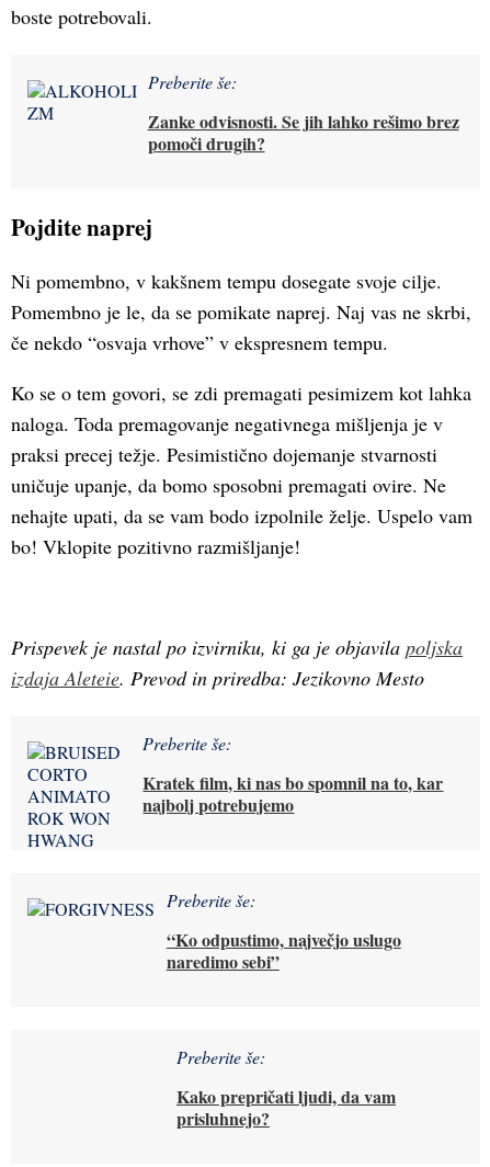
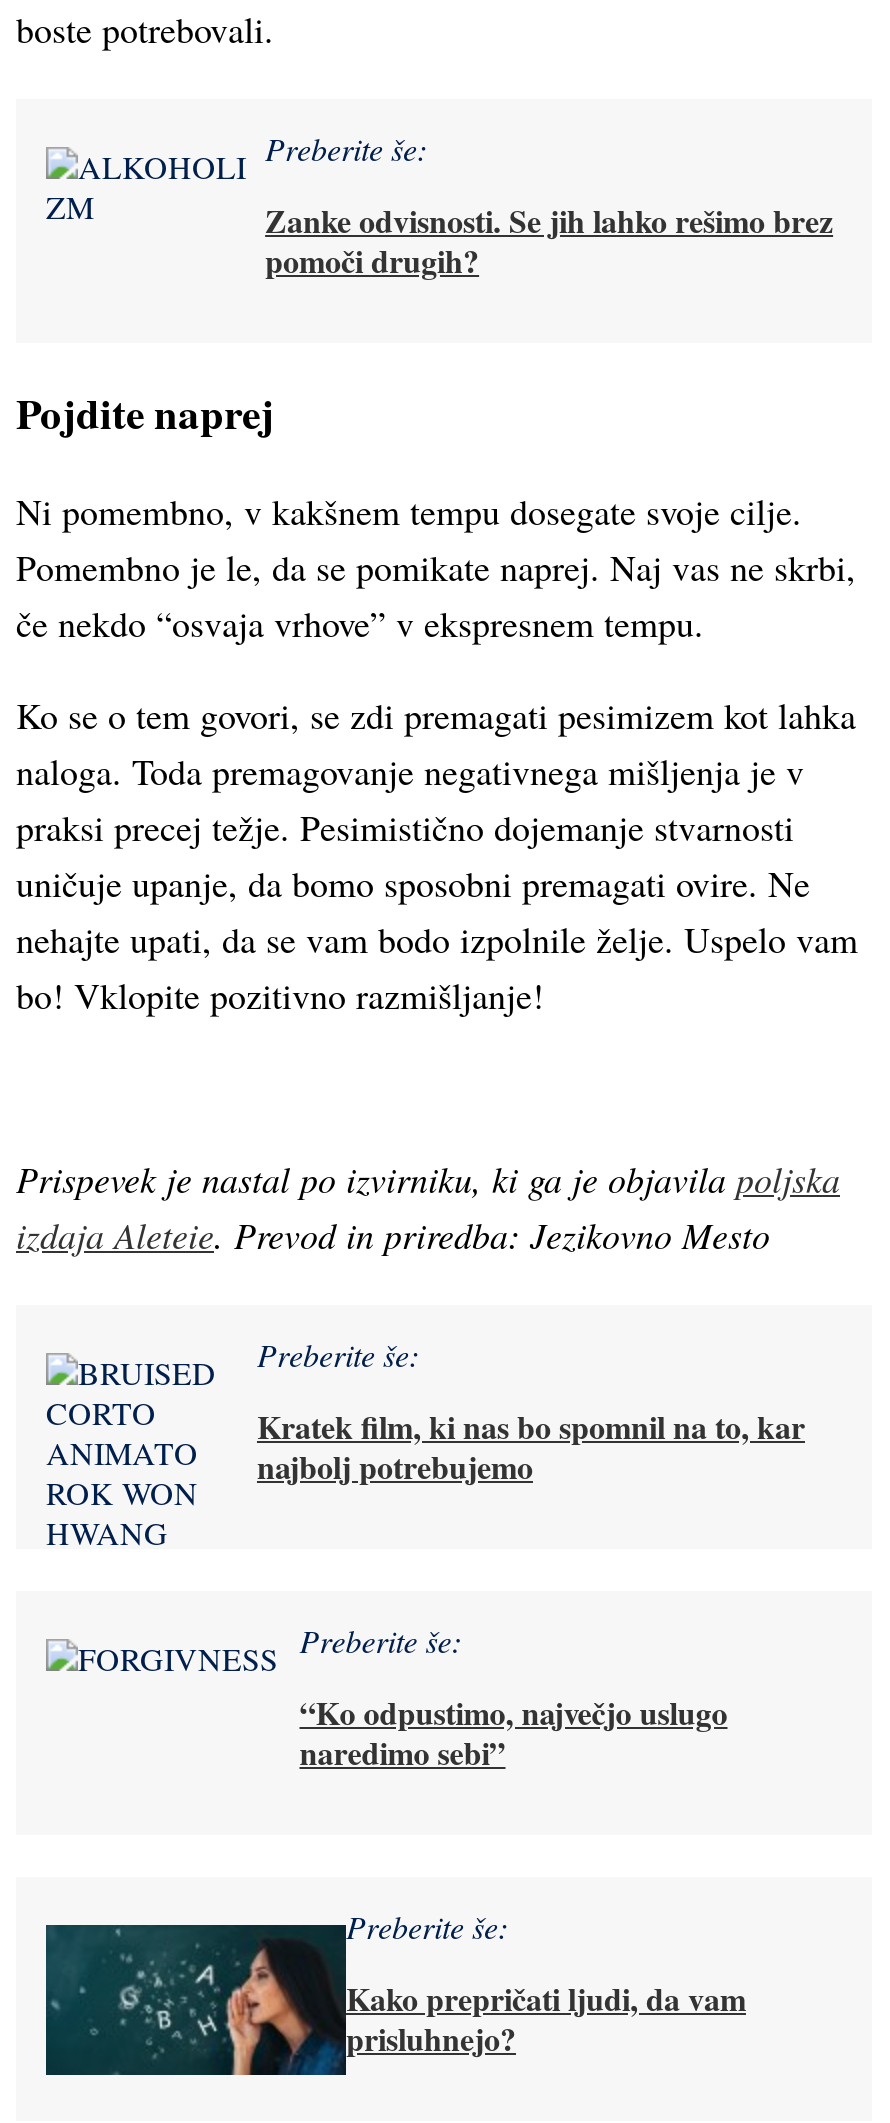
none -> [44,1922,346,2078] [image]

